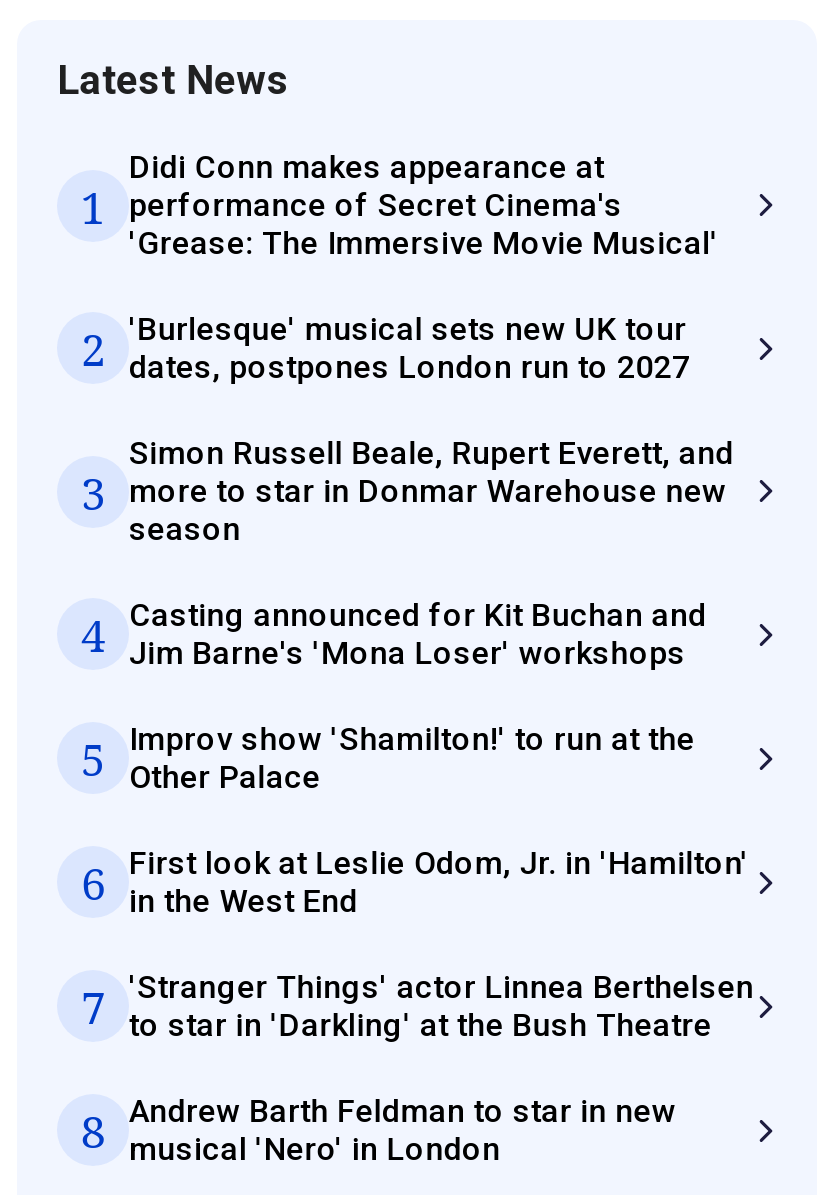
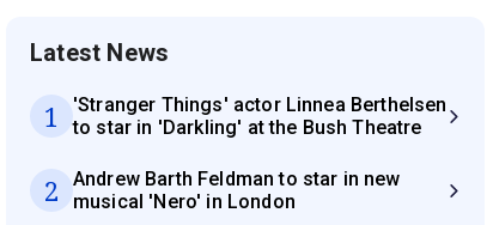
[81,148,719,521] Didi Conn makes appearance at | performance of Secret Cinema's | 'Grease: The Immersive Movie Musical' | 2 | 'Burlesque' musical sets new UK tour | dates, postpones London run to 2027 | 3 -> none
[81,434,749,1036] Simon Russell Beale, Rupert Everett, and | more to star in Donmar Warehouse new | season | 4 | Casting announced for Kit Buchan and | Jim Barne's 'Mona Loser' workshops | 5 | Improv show 'Shamilton!' to run at the | Other Palace | 6 | First look at Leslie Odom, Jr. in 'Hamilton' | in the West End | 7 -> none
[81,1092,676,1168] 8 Andrew Barth Feldman to star in new musical 'Nero' in London -> [44,168,400,213] 2 Andrew Barth Feldman to star in new musical 'Nero' in London

